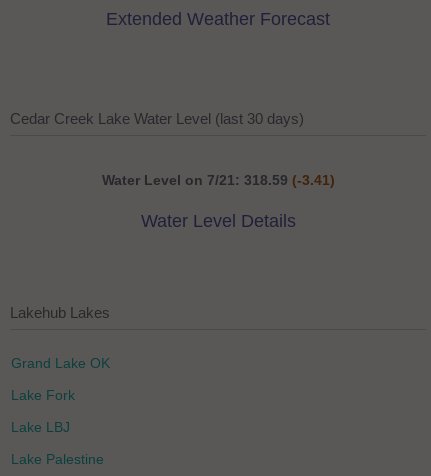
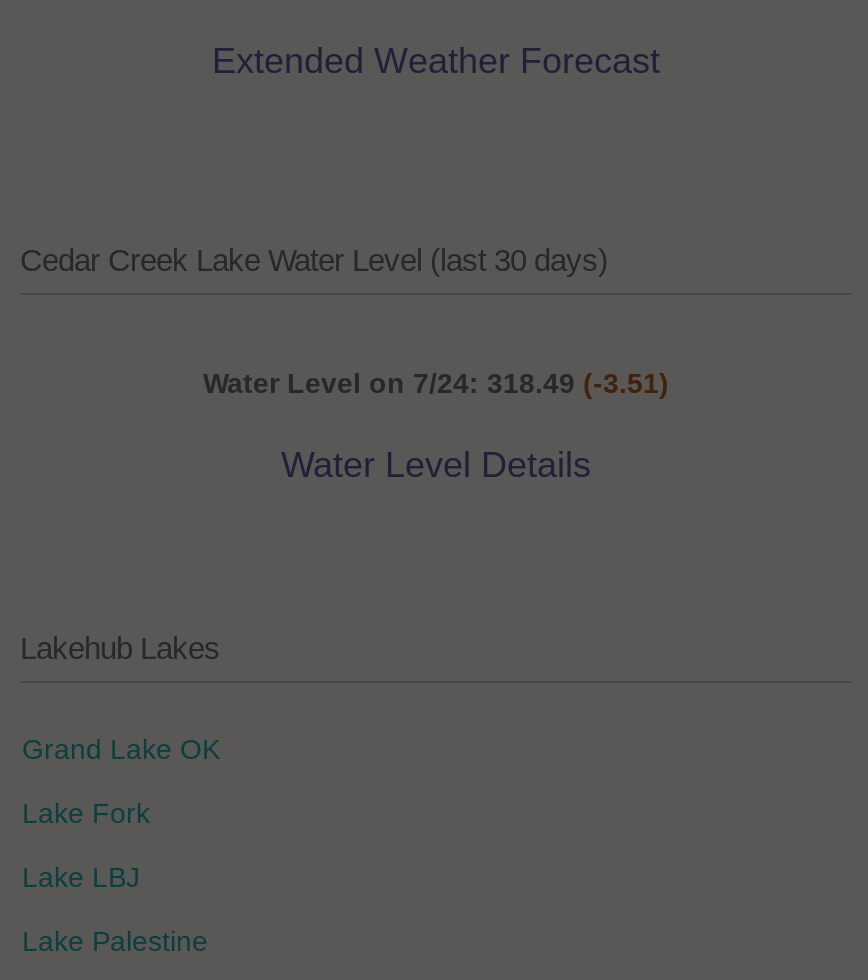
[101,172,334,188] Water Level on 7/21: 318.59 (-3.41) -> [203,367,669,399] Water Level on 7/24: 318.49 (-3.51)

